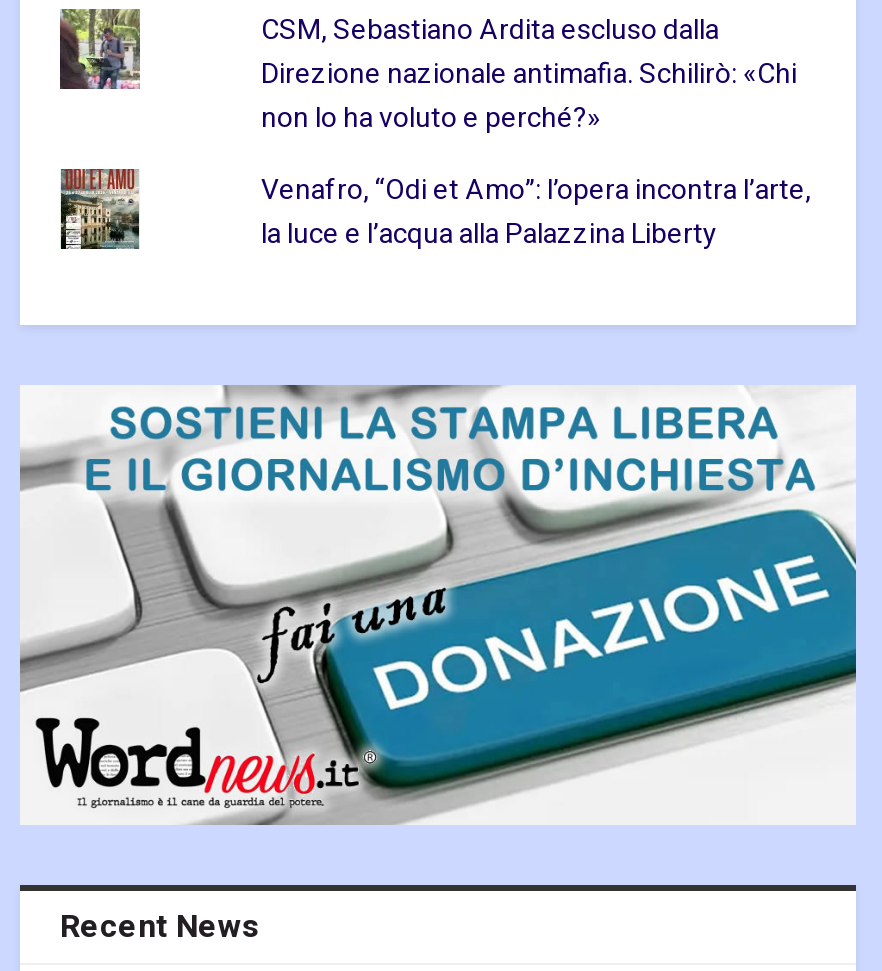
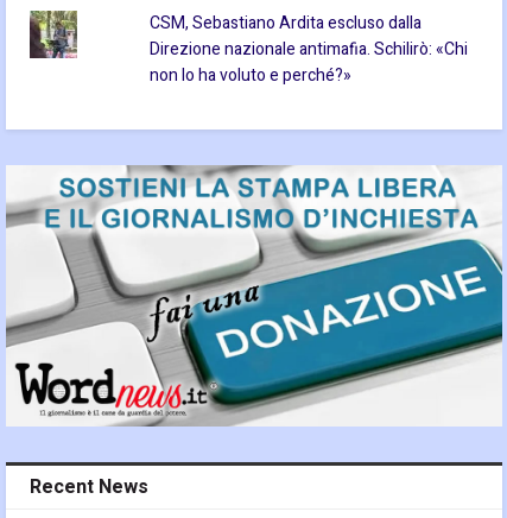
[58,167,142,251] [image] -> none
[261,169,811,255] Venafro, “Odi et Amo”: l’opera incontra l’arte, | la luce e l’acqua alla Palazzina Liberty -> none

